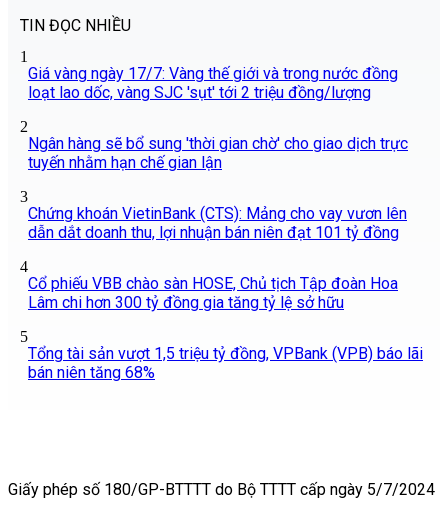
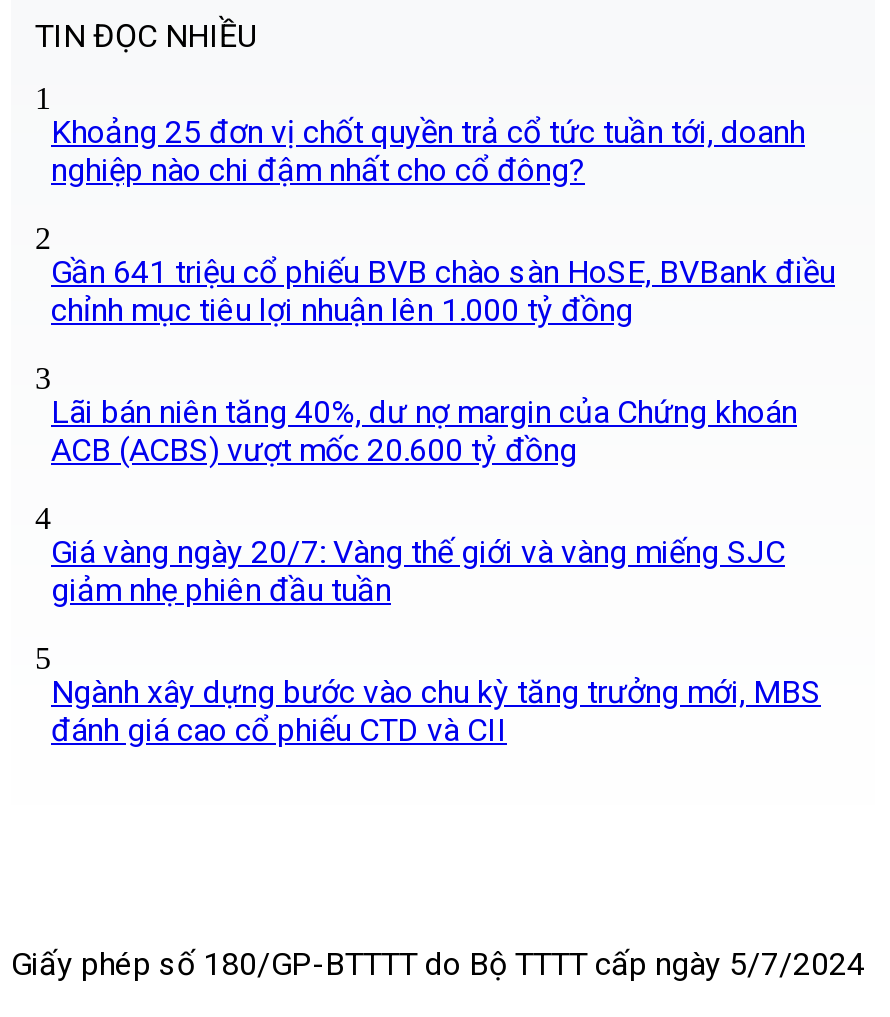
[28,64,398,102] Giá vàng ngày 17/7: Vàng thế giới và trong nước đồng | loạt lao dốc, vàng SJC 'sụt' tới 2 triệu đồng/lượng -> [51,113,805,189] Khoảng 25 đơn vị chốt quyền trả cổ tức tuần tới, doanh | nghiệp nào chi đậm nhất cho cổ đông?
[28,134,408,172] Ngân hàng sẽ bổ sung 'thời gian chờ' cho giao dịch trực | tuyến nhằm hạn chế gian lận -> [51,253,835,329] Gần 641 triệu cổ phiếu BVB chào sàn HoSE, BVBank điều | chỉnh mục tiêu lợi nhuận lên 1.000 tỷ đồng
[28,204,407,242] Chứng khoán VietinBank (CTS): Mảng cho vay vươn lên | dẫn dắt doanh thu, lợi nhuận bán niên đạt 101 tỷ đồng -> [51,393,797,469] Lãi bán niên tăng 40%, dư nợ margin của Chứng khoán | ACB (ACBS) vượt mốc 20.600 tỷ đồng
[28,274,398,312] Cổ phiếu VBB chào sàn HOSE, Chủ tịch Tập đoàn Hoa | Lâm chi hơn 300 tỷ đồng gia tăng tỷ lệ sở hữu -> [51,533,785,609] Giá vàng ngày 20/7: Vàng thế giới và vàng miếng SJC | giảm nhẹ phiên đầu tuần
[28,344,423,382] Tổng tài sản vượt 1,5 triệu tỷ đồng, VPBank (VPB) báo lãi | bán niên tăng 68% -> [51,673,821,749] Ngành xây dựng bước vào chu kỳ tăng trưởng mới, MBS | đánh giá cao cổ phiếu CTD và CII

